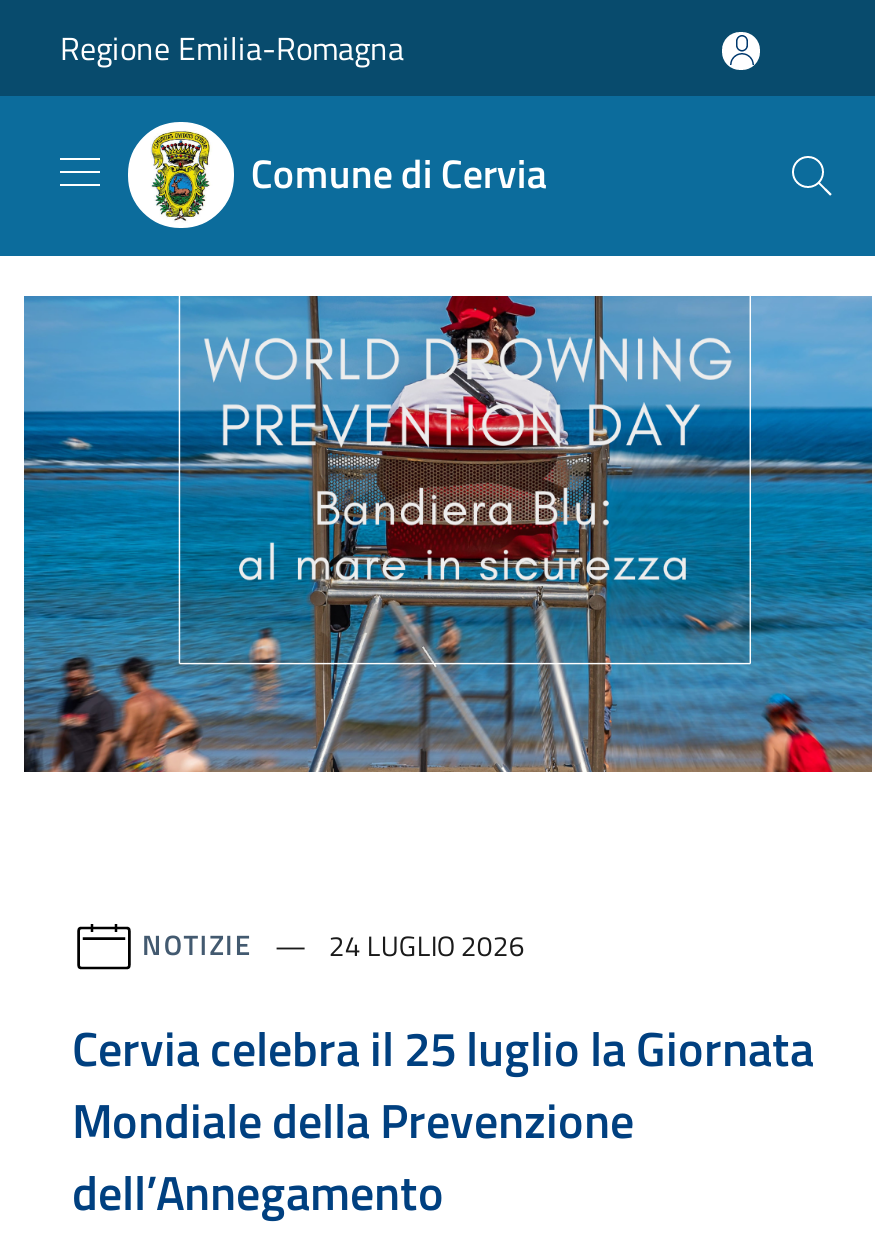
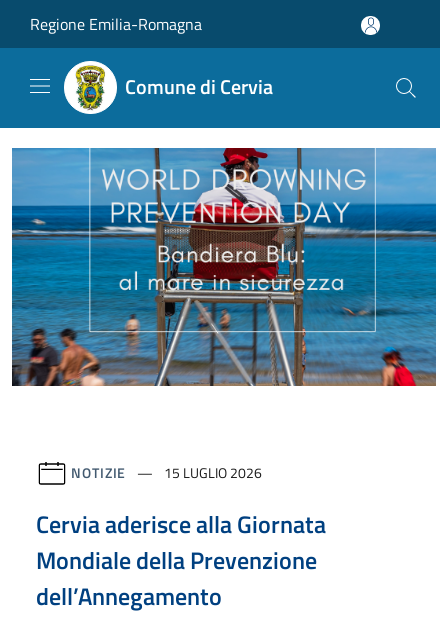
[142,923,525,965] NOTIZIE 24 LUGLIO 2026 -> [71,462,262,483] NOTIZIE 15 LUGLIO 2026
[72,1012,814,1084] Cervia celebra il 25 luglio la Giornata -> [36,506,326,542] Cervia aderisce alla Giornata

